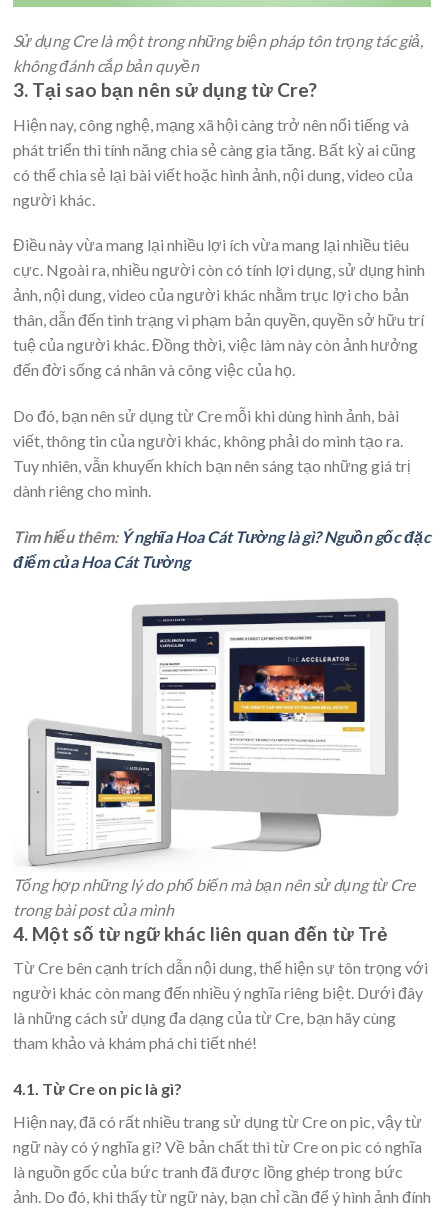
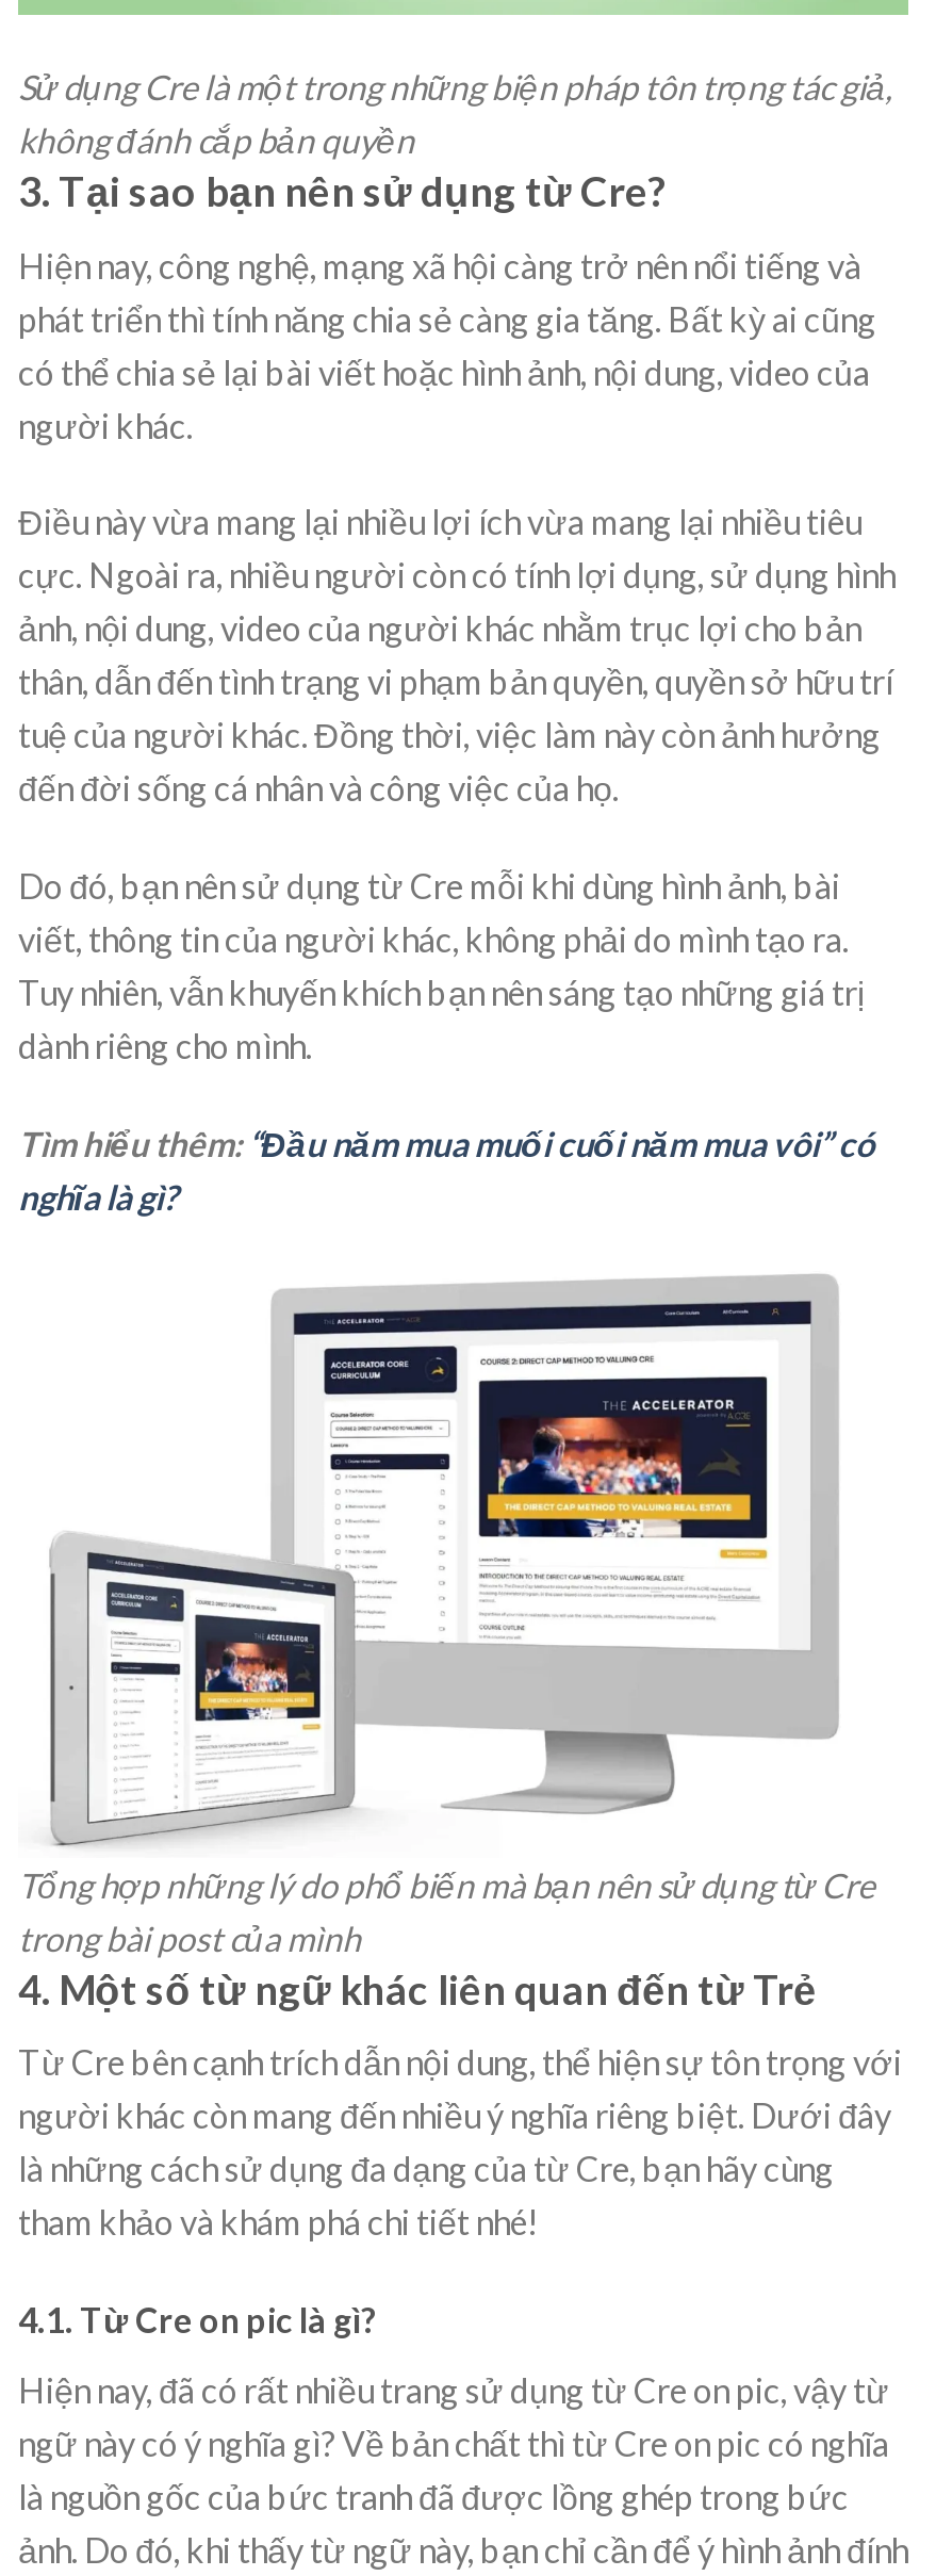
[13,527,431,571] Tìm hiểu thêm: Ý nghĩa Hoa Cát Tường là gì? Nguồn gốc đặc | điểm của Hoa Cát Tường -> [18,1123,874,1217] Tìm hiểu thêm: “Đầu năm mua muối cuối năm mua vôi” có | nghĩa là gì?

